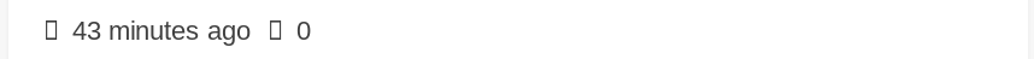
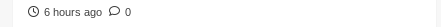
[72,15,311,44] 43 minutes ago 0 -> [43,6,130,18] 6 hours ago 0

